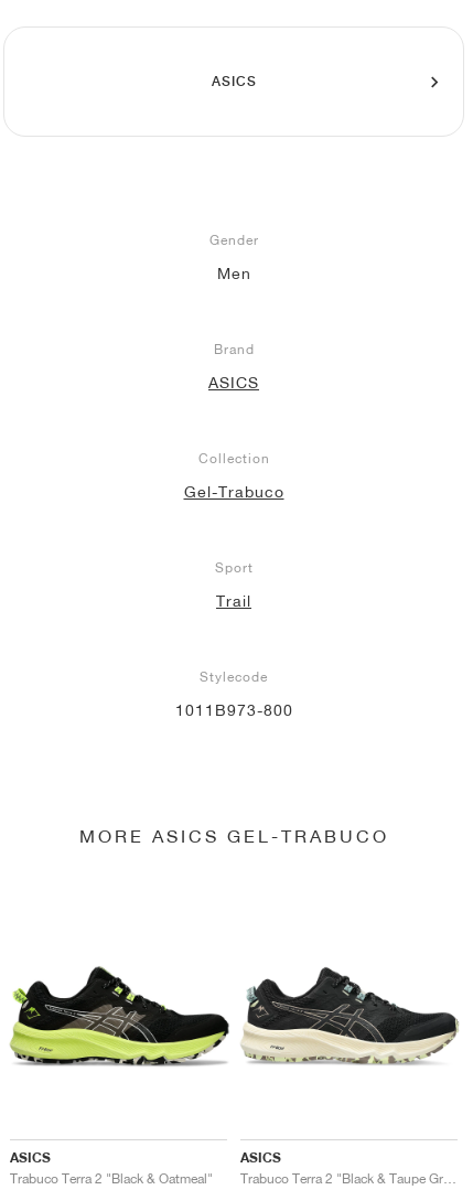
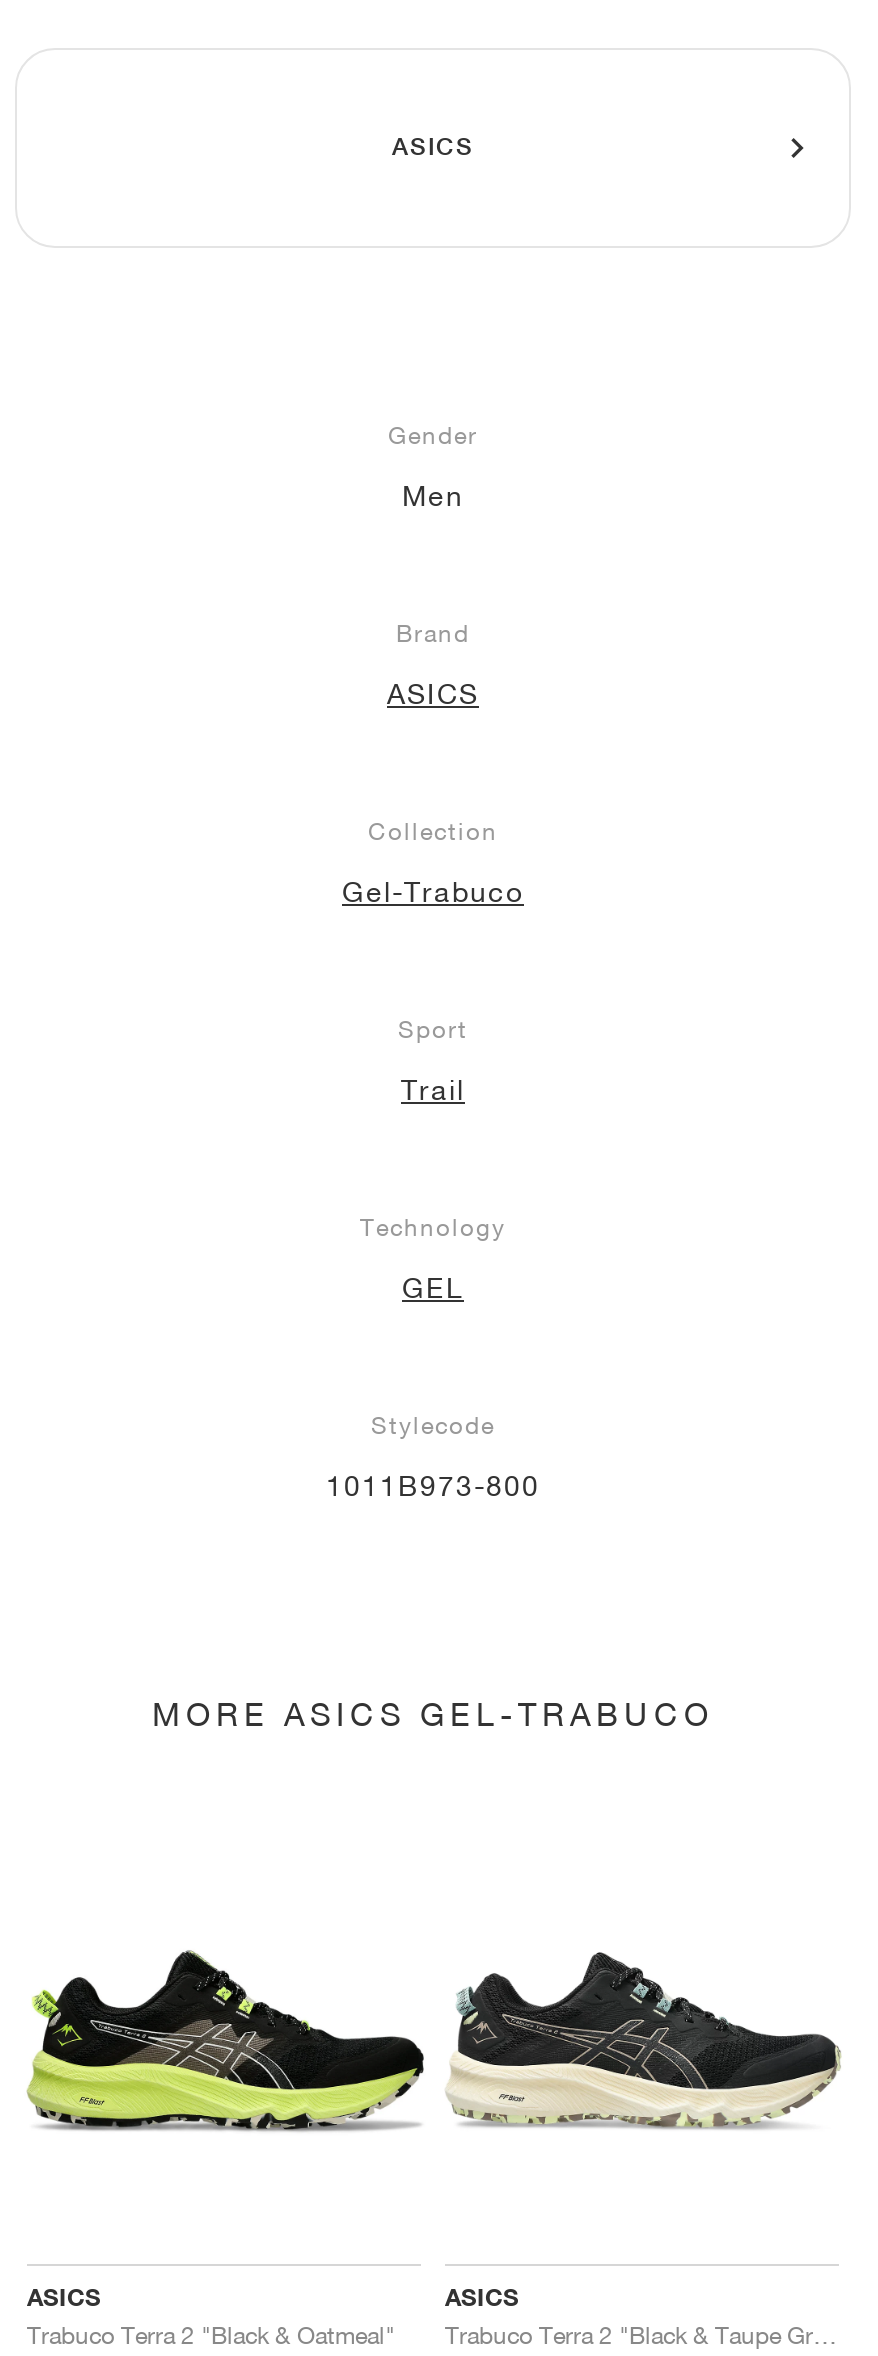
none -> [360,1211,506,1303] Technology | GEL

